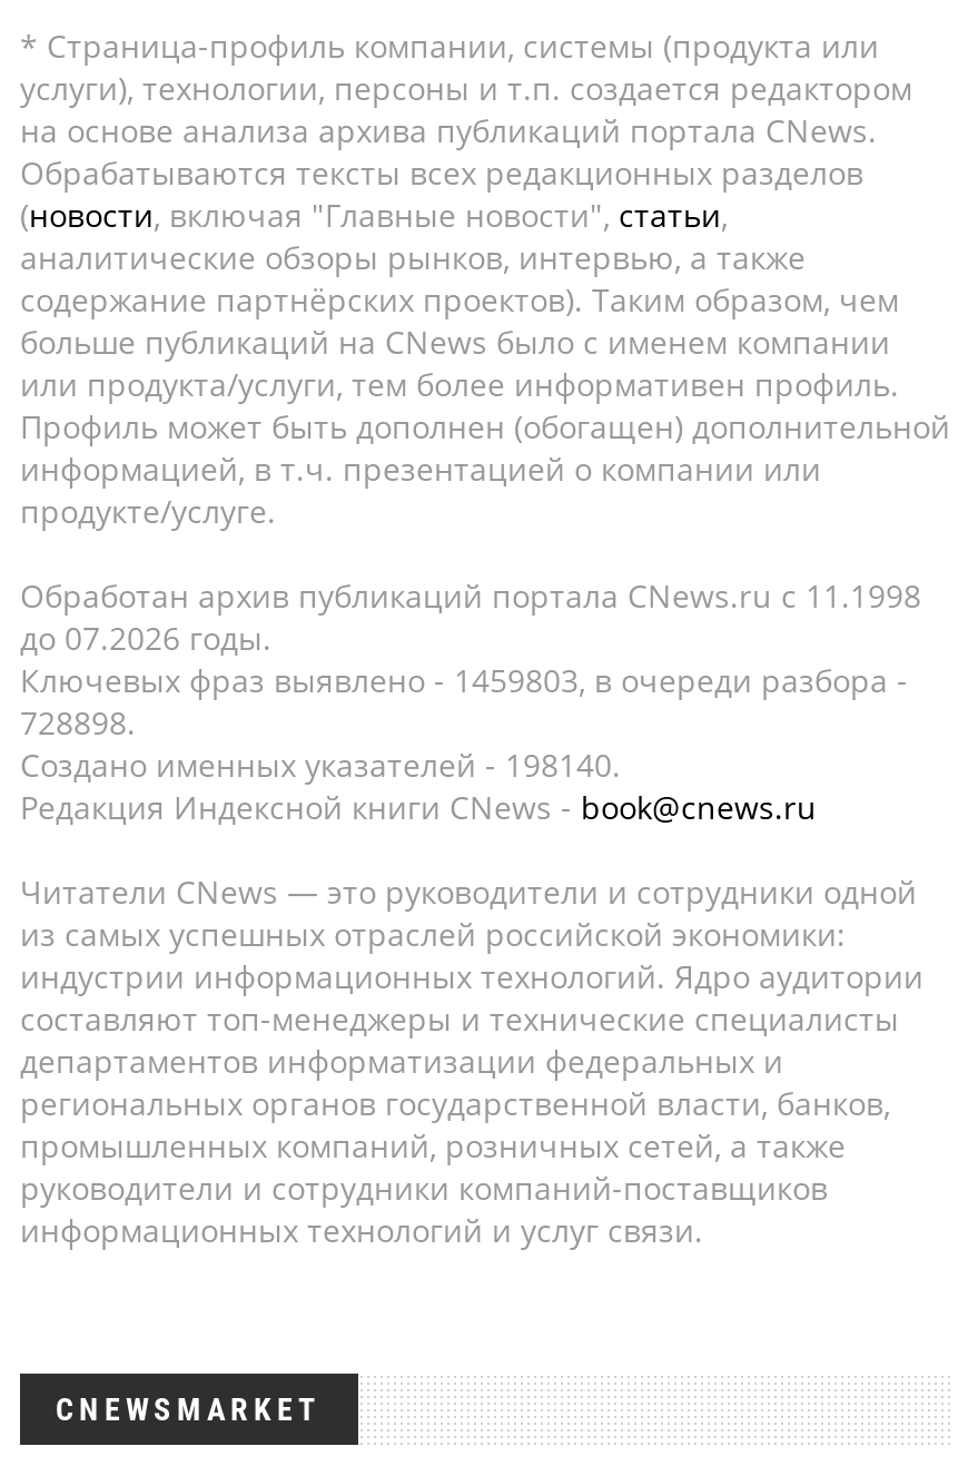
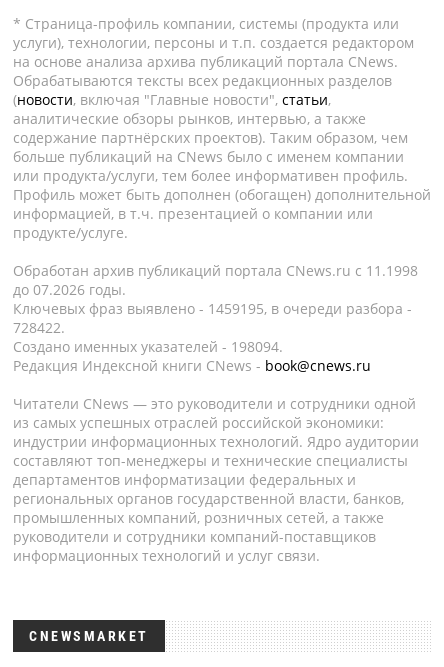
[20,659,908,701] Ключевых фраз выявлено - 1459803, в очереди разбора - -> [13,299,412,318] Ключевых фраз выявлено - 1459195, в очереди разбора -
[20,701,136,744] 728898. -> [13,318,65,337] 728422.
[20,744,621,786] Создано именных указателей - 198140. -> [13,337,283,356] Создано именных указателей - 198094.

